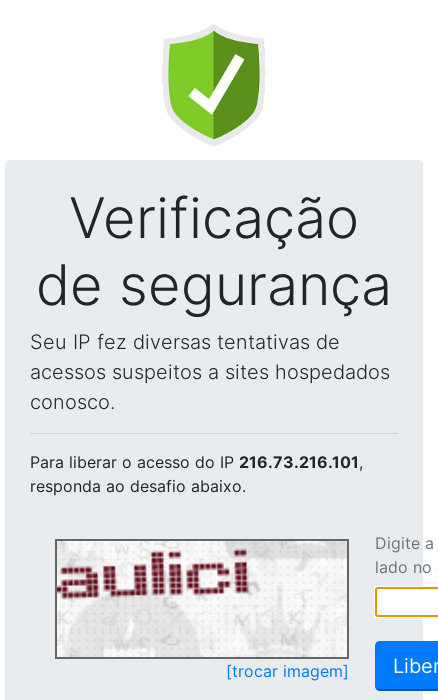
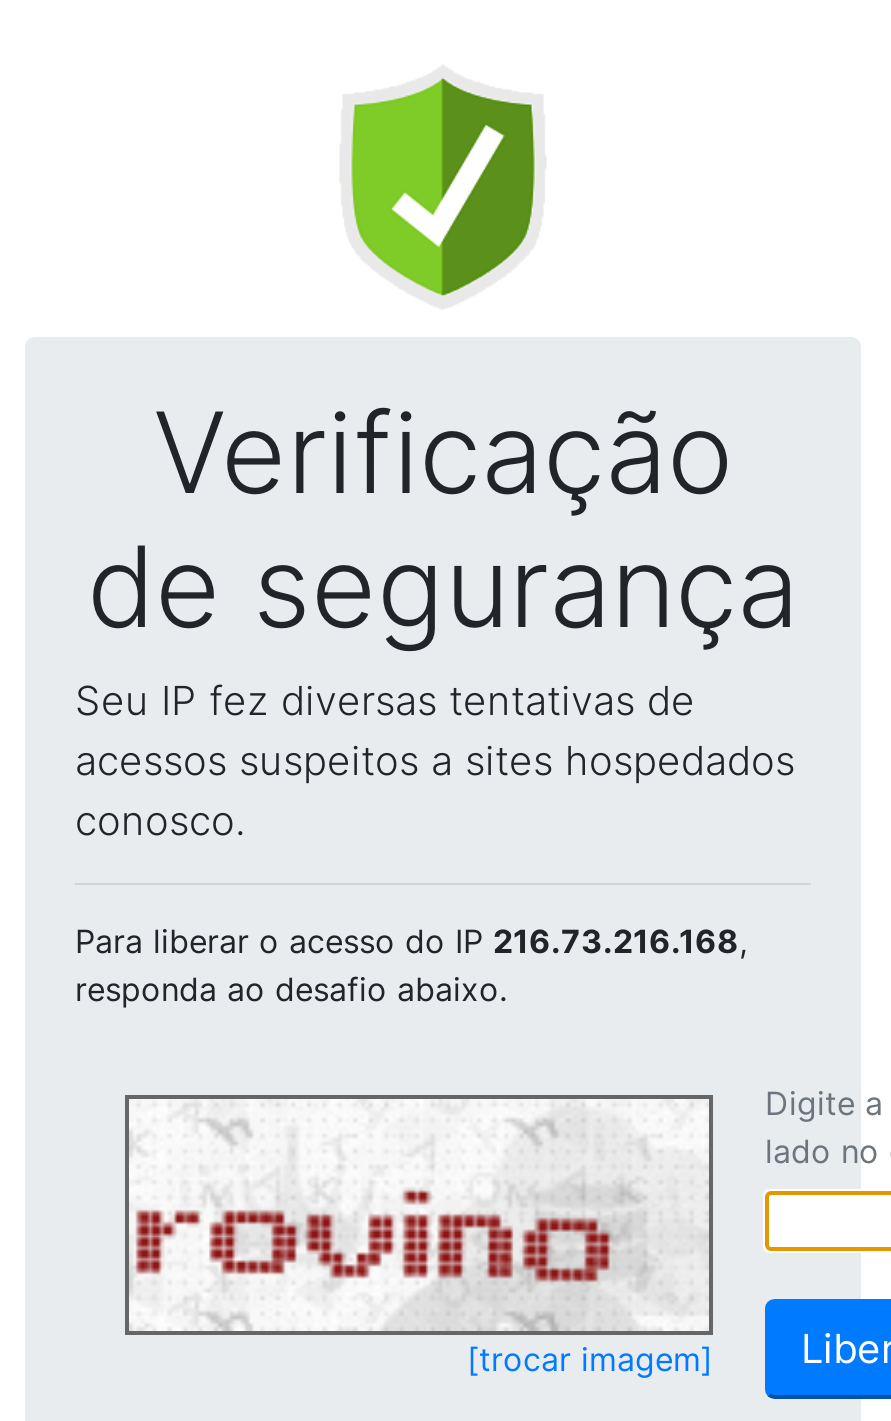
[30,452,363,472] Para liberar o acesso do IP 216.73.216.101, -> [75,921,747,961] Para liberar o acesso do IP 216.73.216.168,
[56,544,344,656] [image] -> [129,1103,653,1327] [image]

